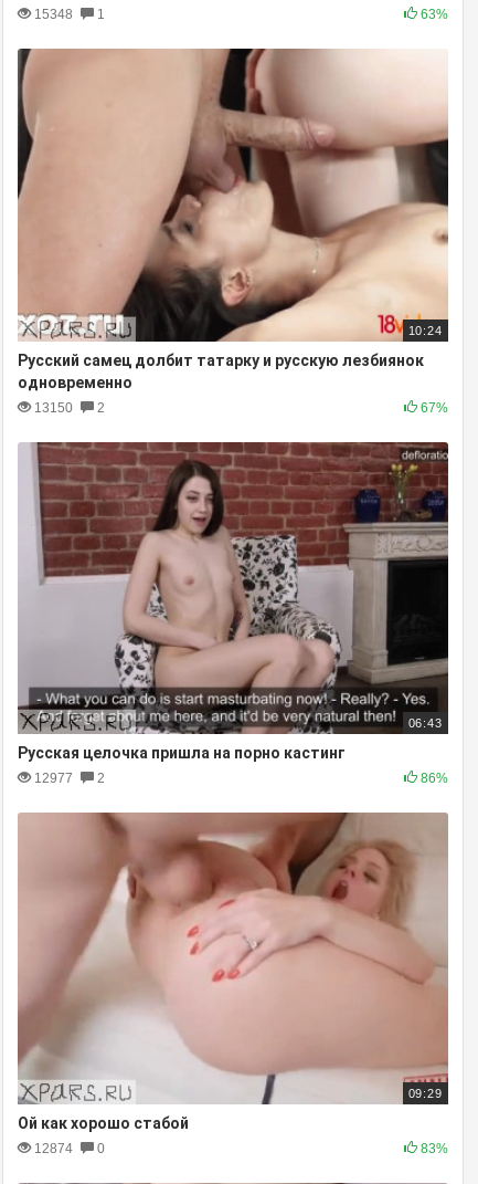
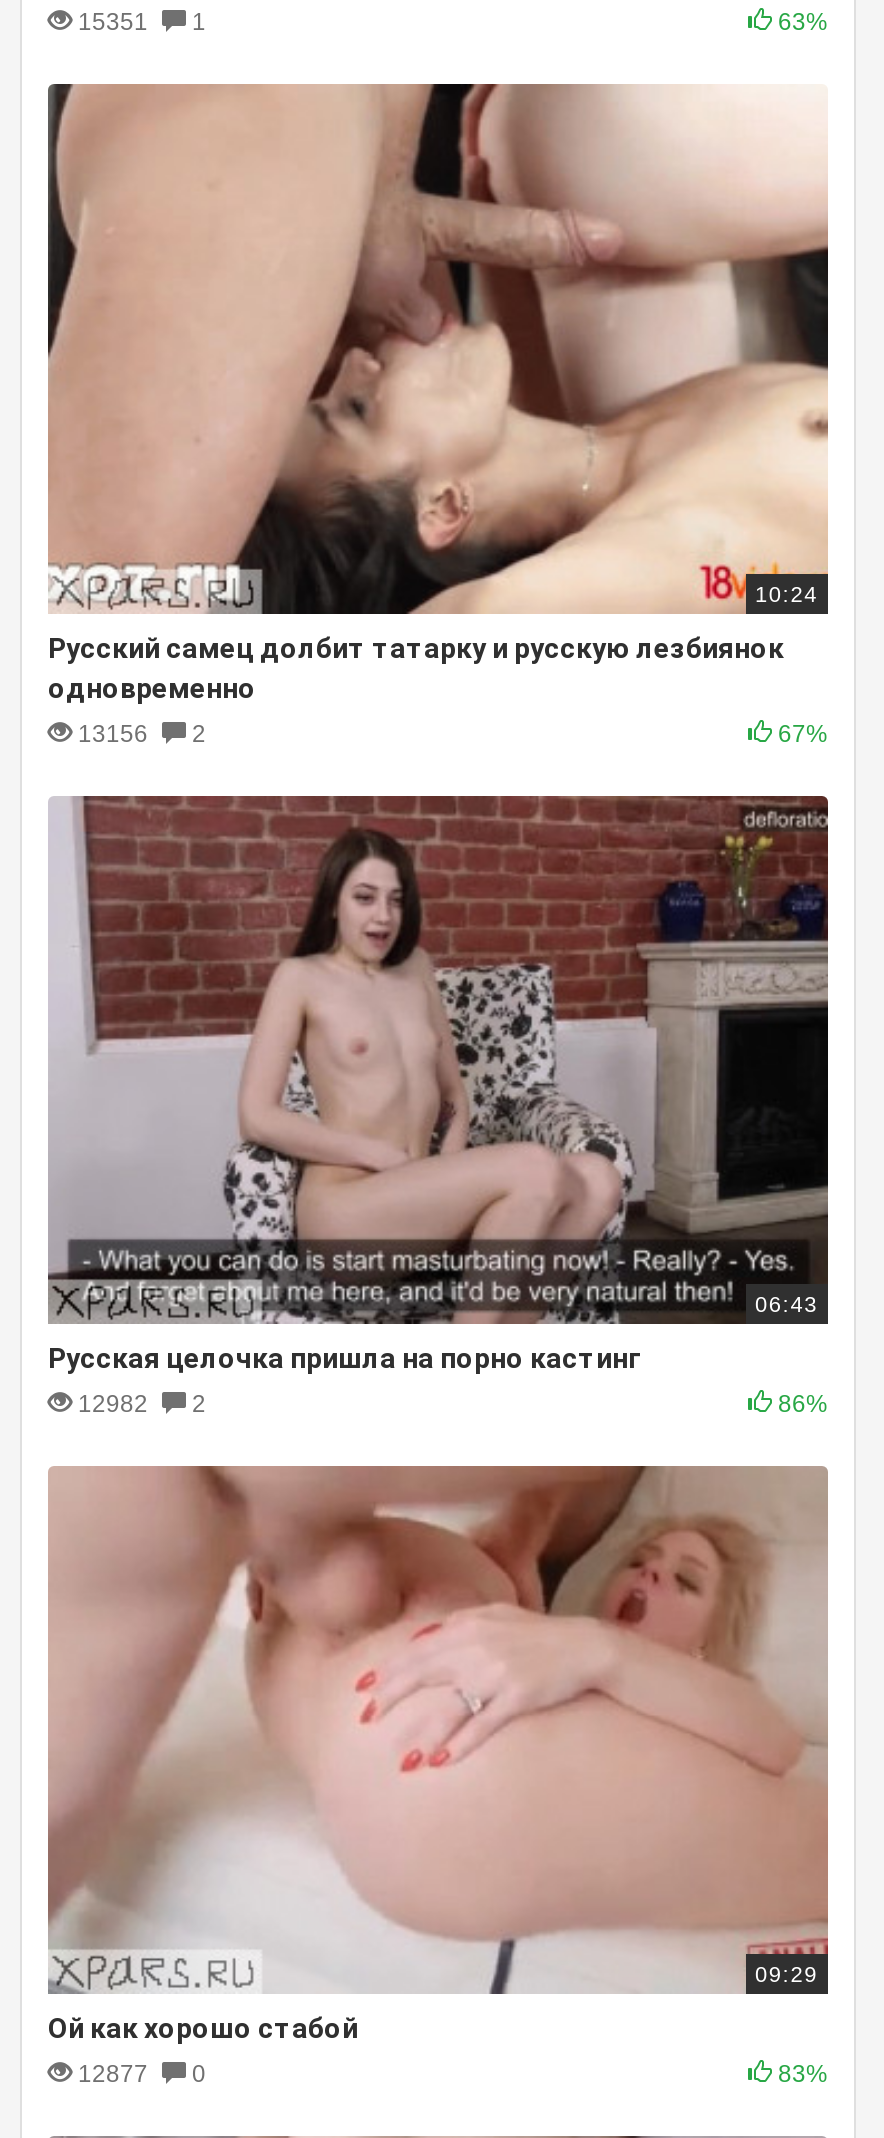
[31,7,105,23] 15348 1 -> [72,9,206,37] 15351 1
[31,400,105,415] 13150 2 -> [72,719,206,747] 13156 2
[31,770,105,786] 12977 2 -> [72,1389,206,1417] 12982 2
[31,1141,105,1156] 12874 0 -> [72,2059,206,2087] 12877 0

